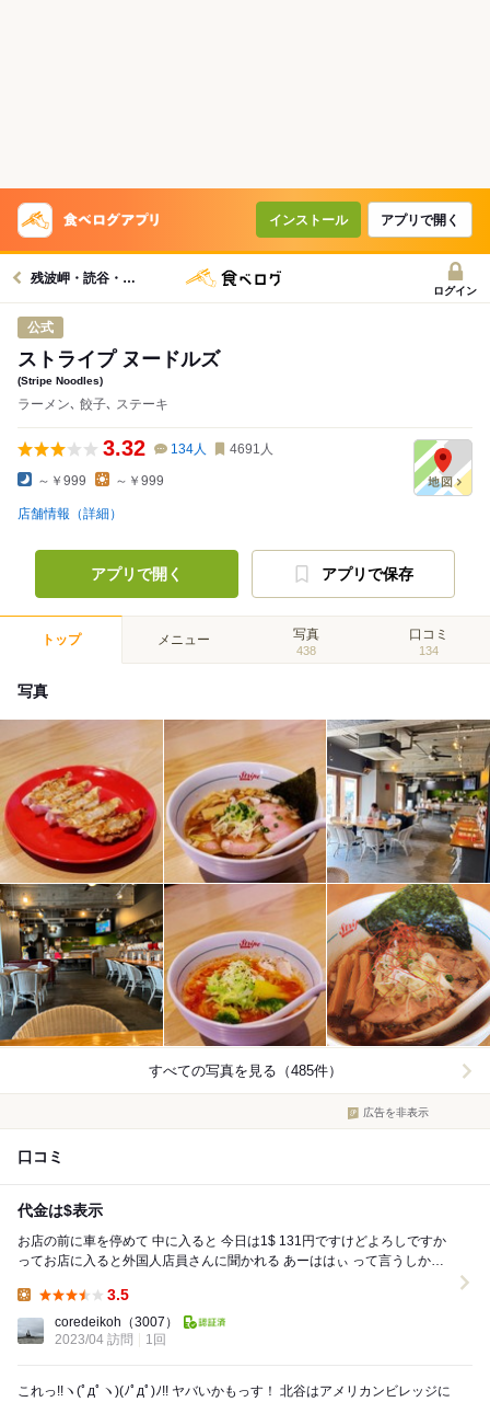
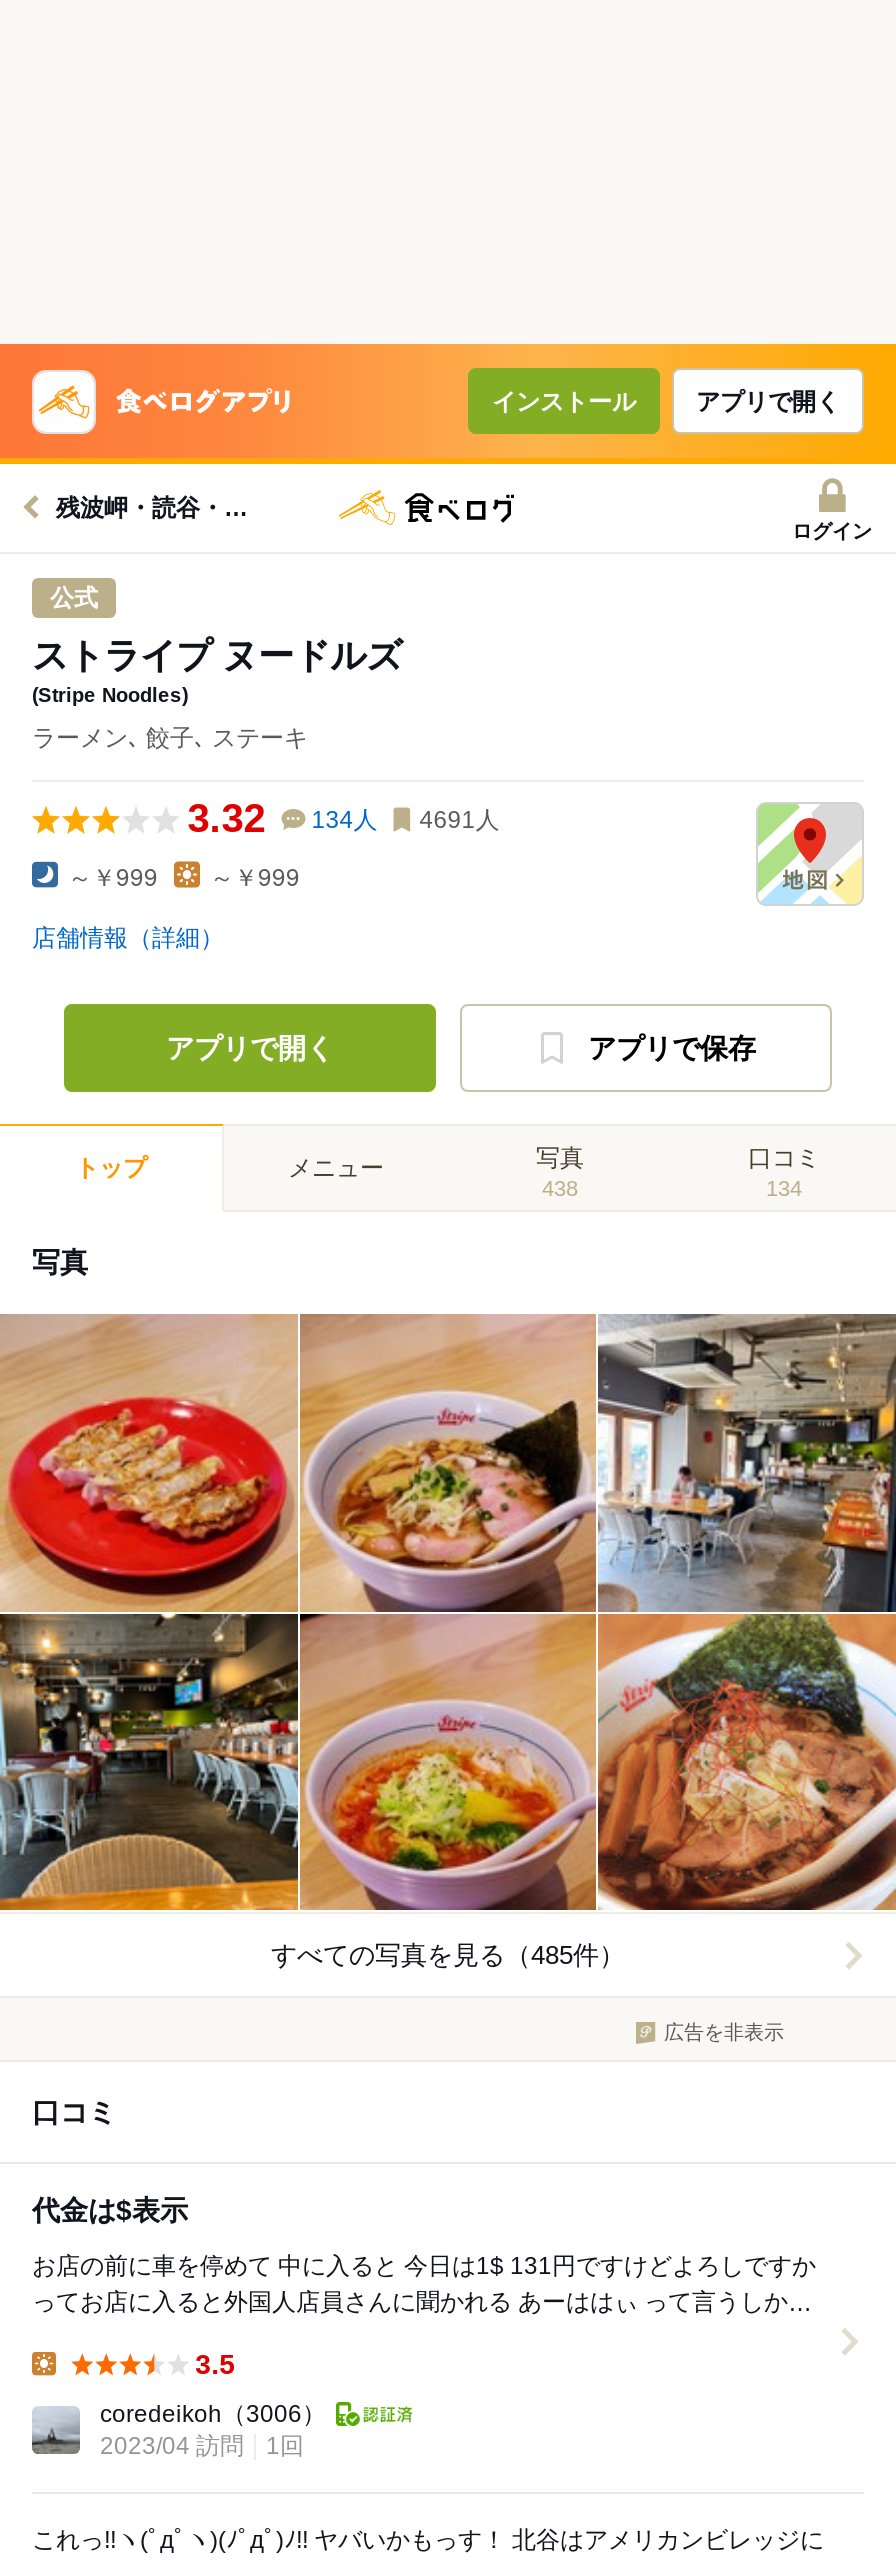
[55,1315,178,1330] coredeikoh（3007） -> [100,2401,326,2429] coredeikoh（3006）

